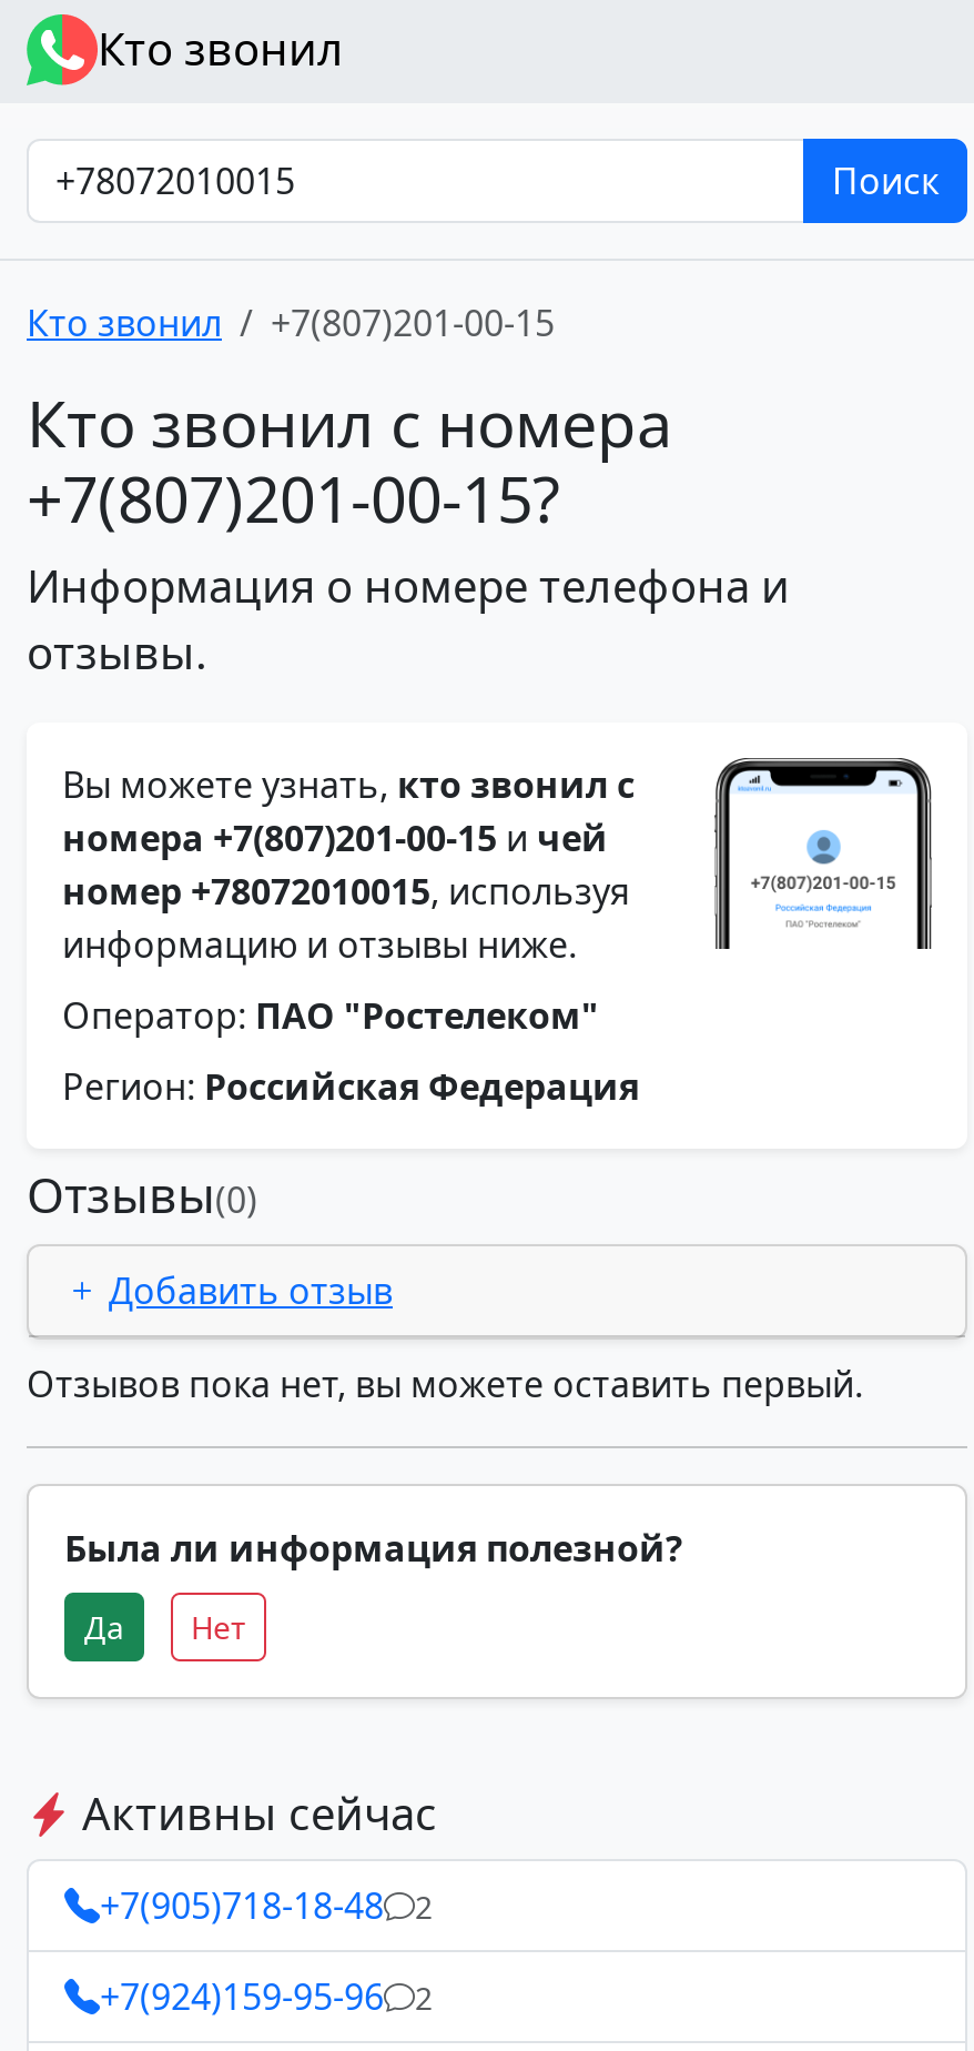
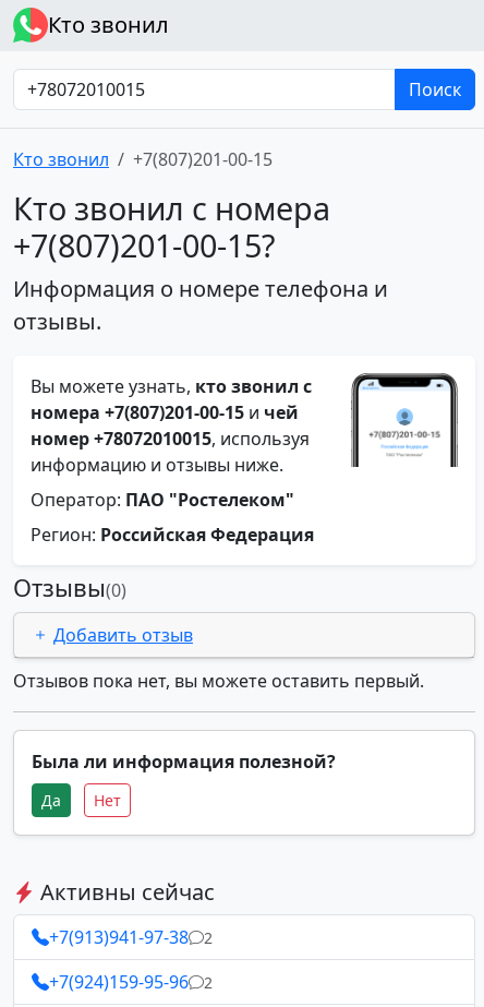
[100,1881,433,1930] +7(905)718-18-48 2 -> [49,925,213,949] +7(913)941-97-38 2

